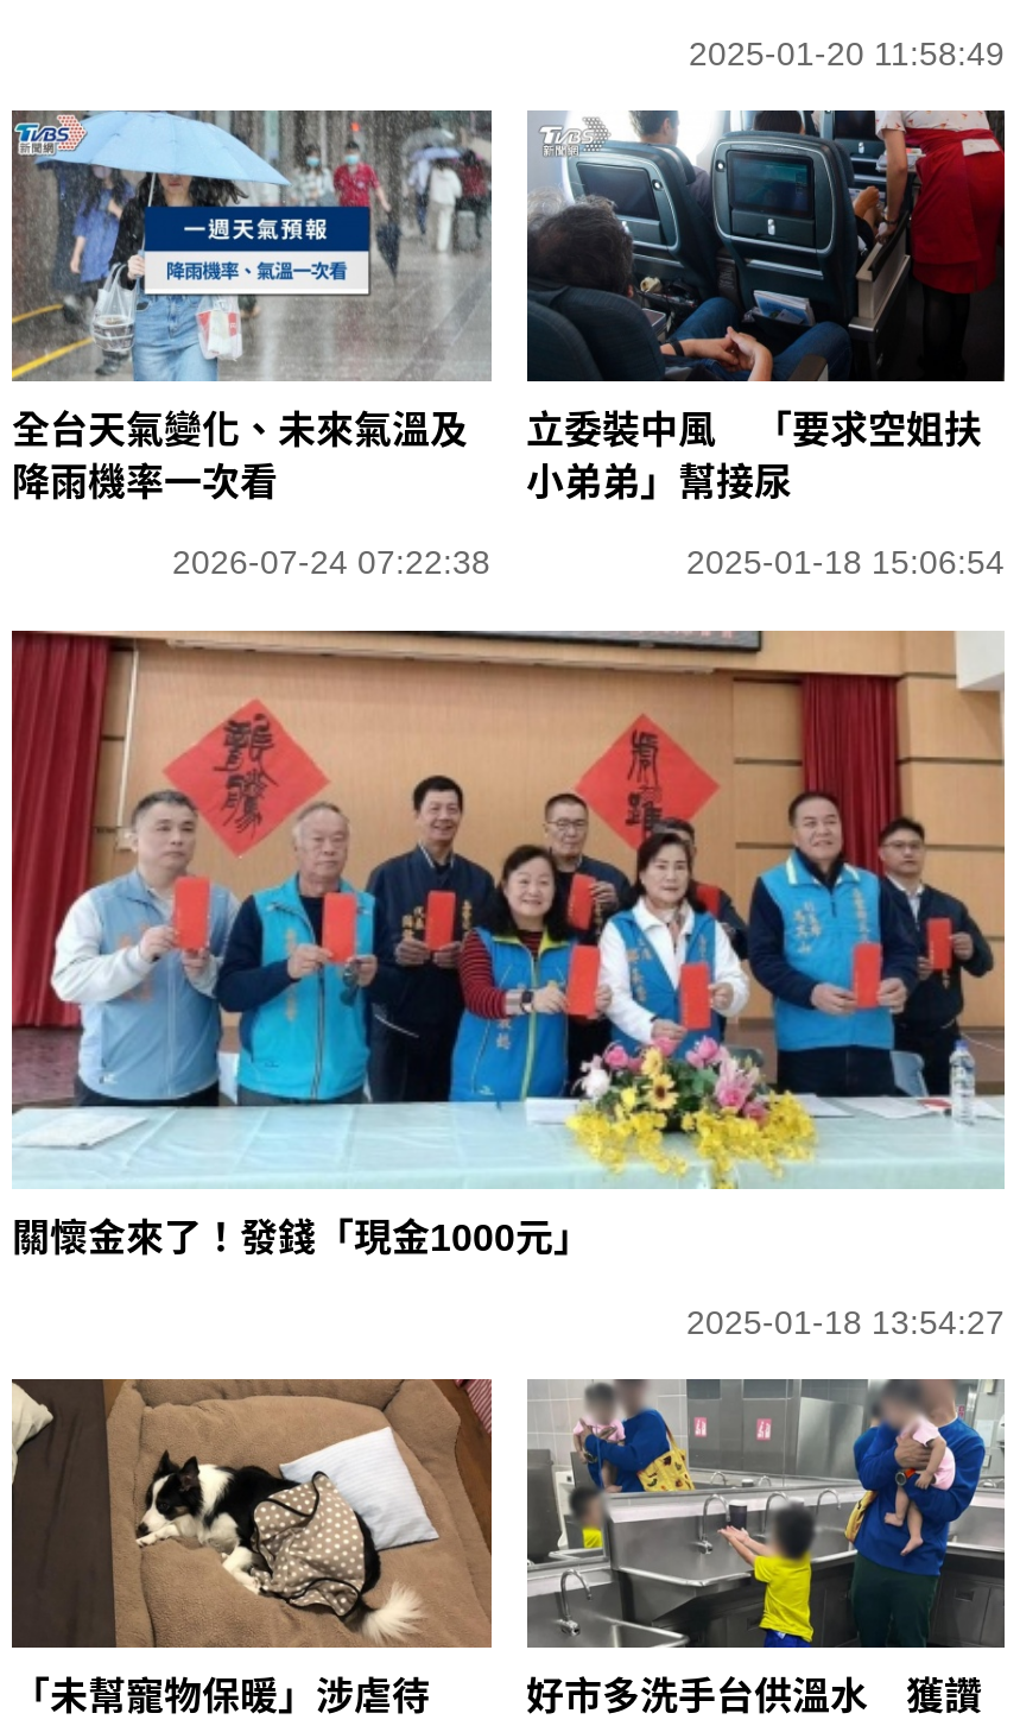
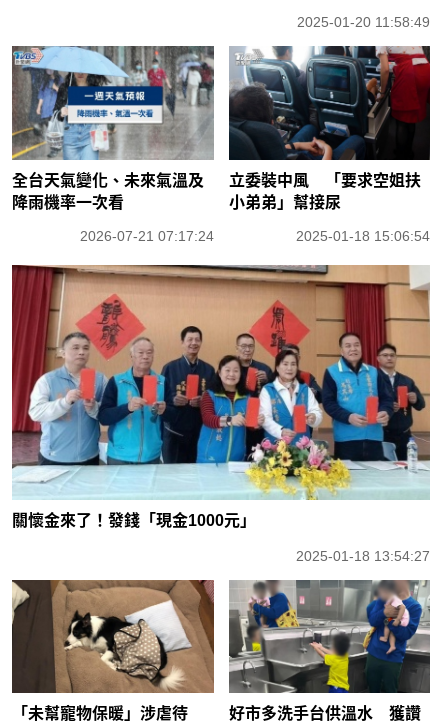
[172,542,490,580] 2026-07-24 07:22:38 -> [79,228,213,244] 2026-07-21 07:17:24

